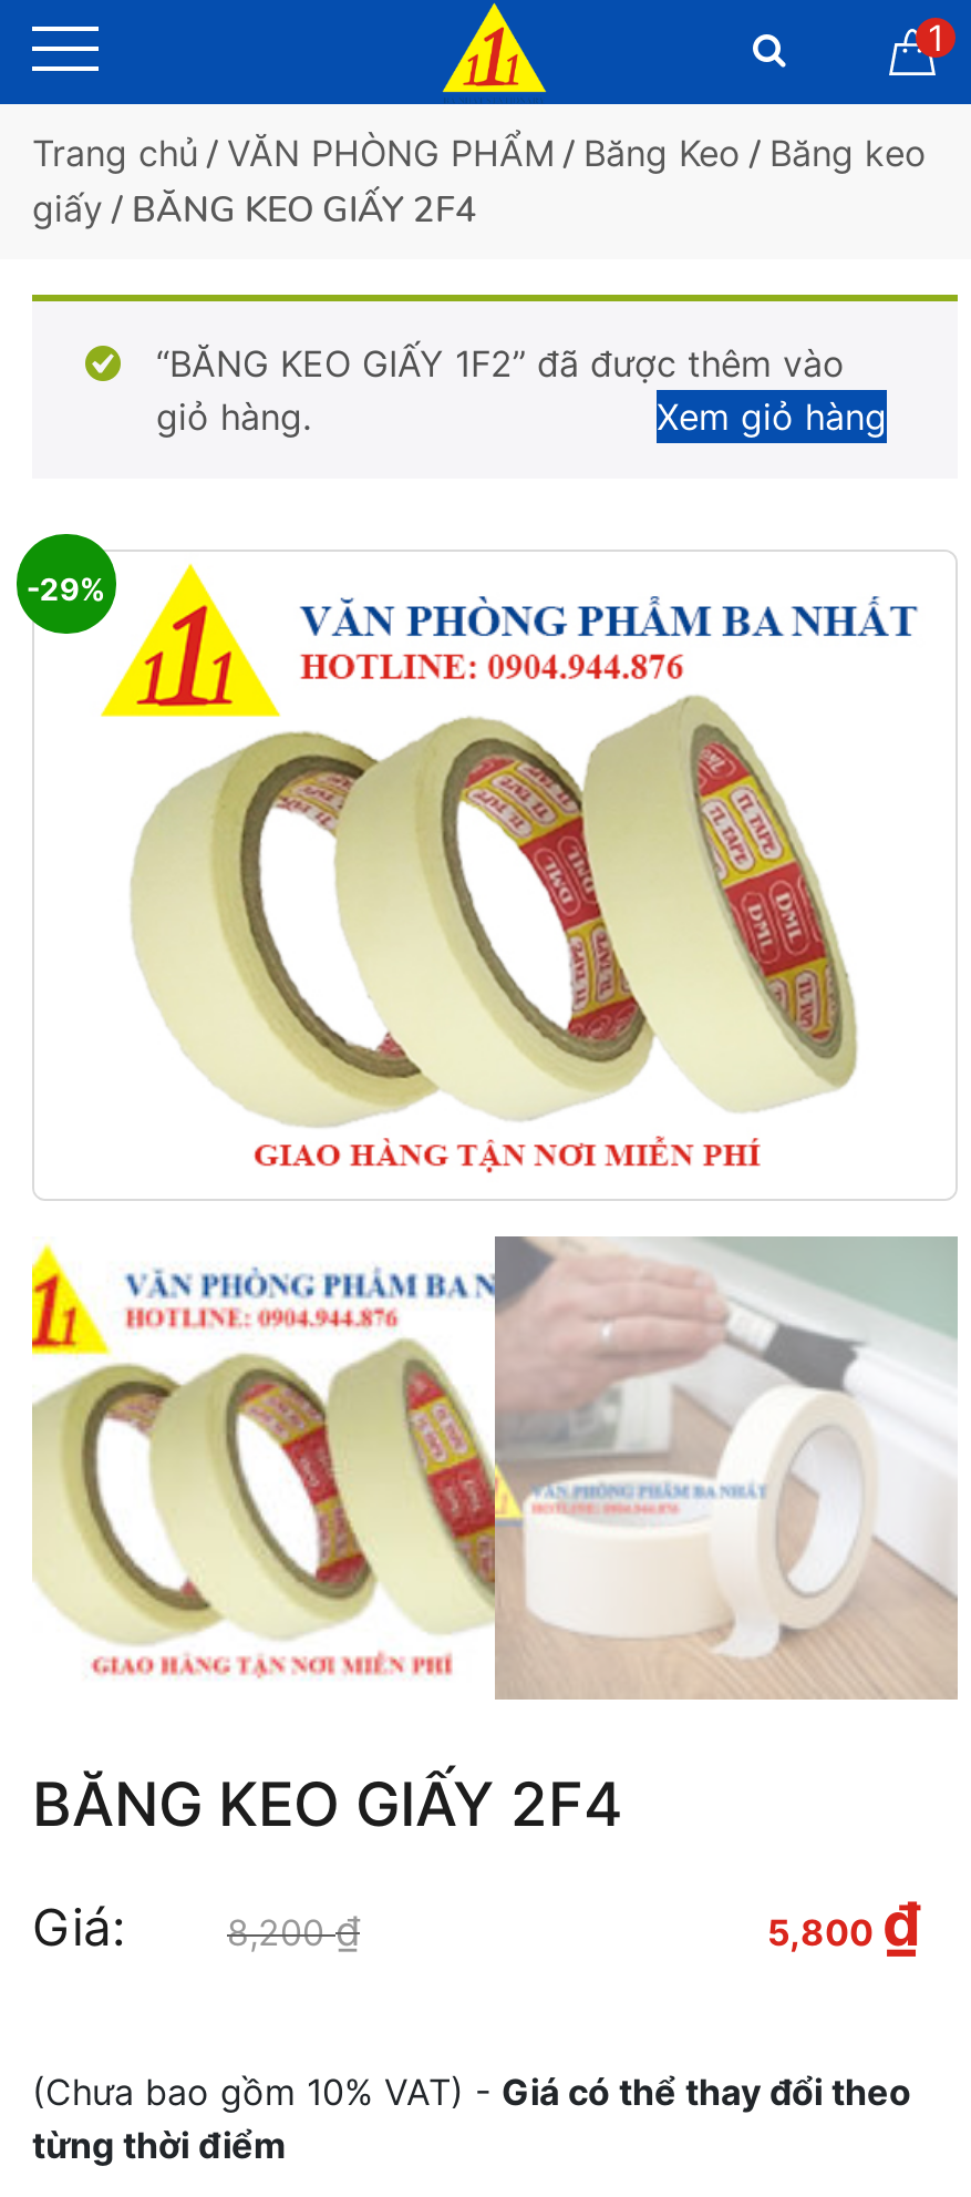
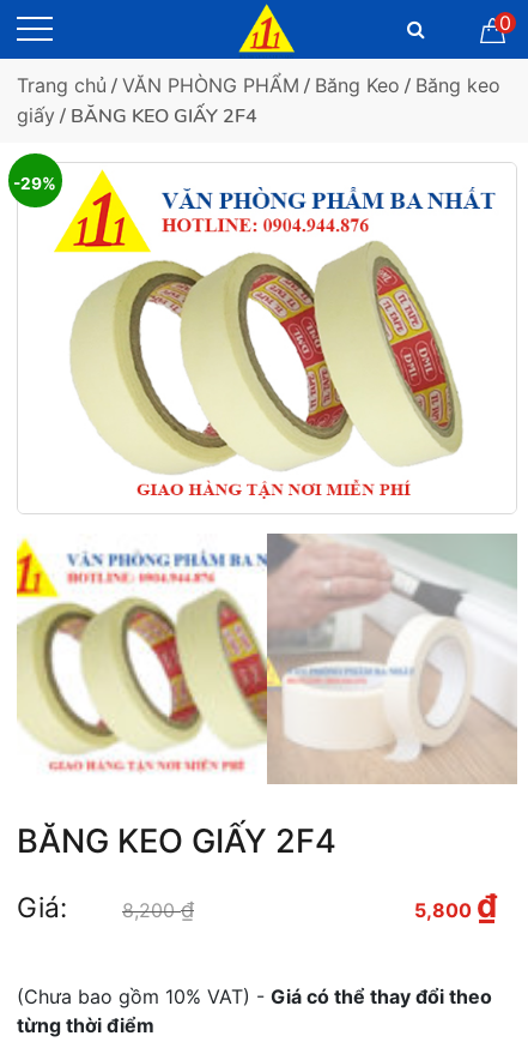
[928,16,943,60] 1 -> [499,11,511,35] 0
[156,341,887,439] “BĂNG KEO GIẤY 1F2” đã được thêm vào | giỏ hàng. | Xem giỏ hàng -> none

